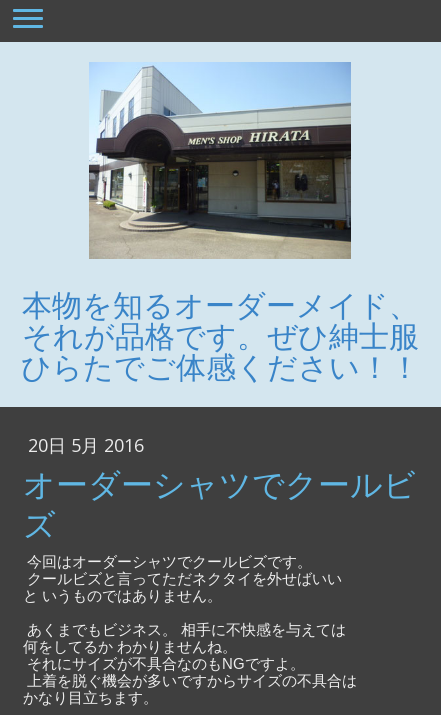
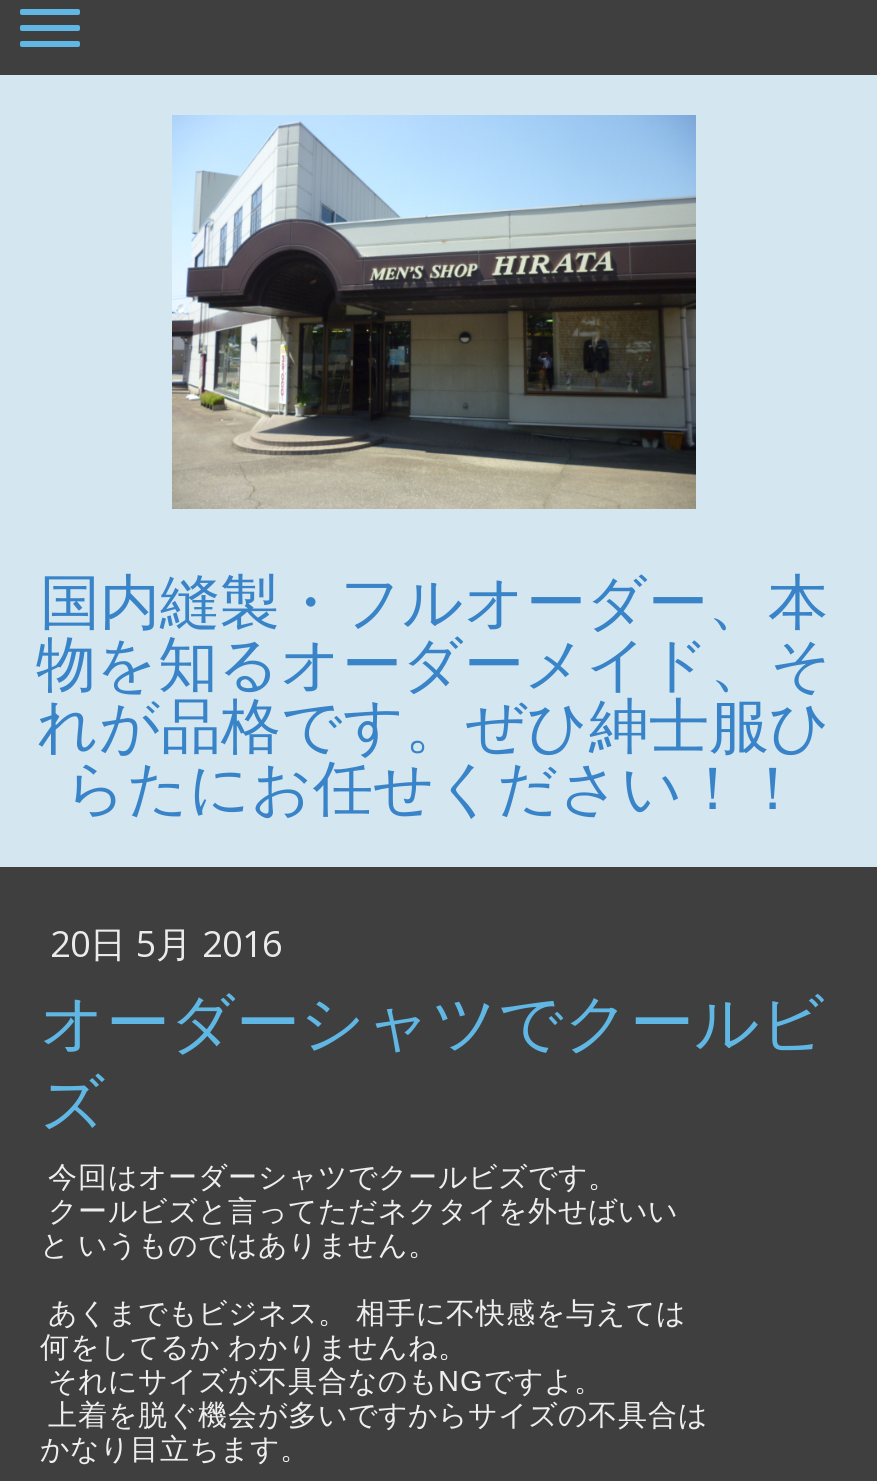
[20,284,419,387] 本物を知るオーダーメイド、 | それが品格です。ぜひ紳士服 | ひらたでご体感ください！！ -> [36,559,832,827] 国内縫製・フルオーダー、本 | 物を知るオーダーメイド、そ | れが品格です。ぜひ紳士服ひ | らたにお任せください！！

